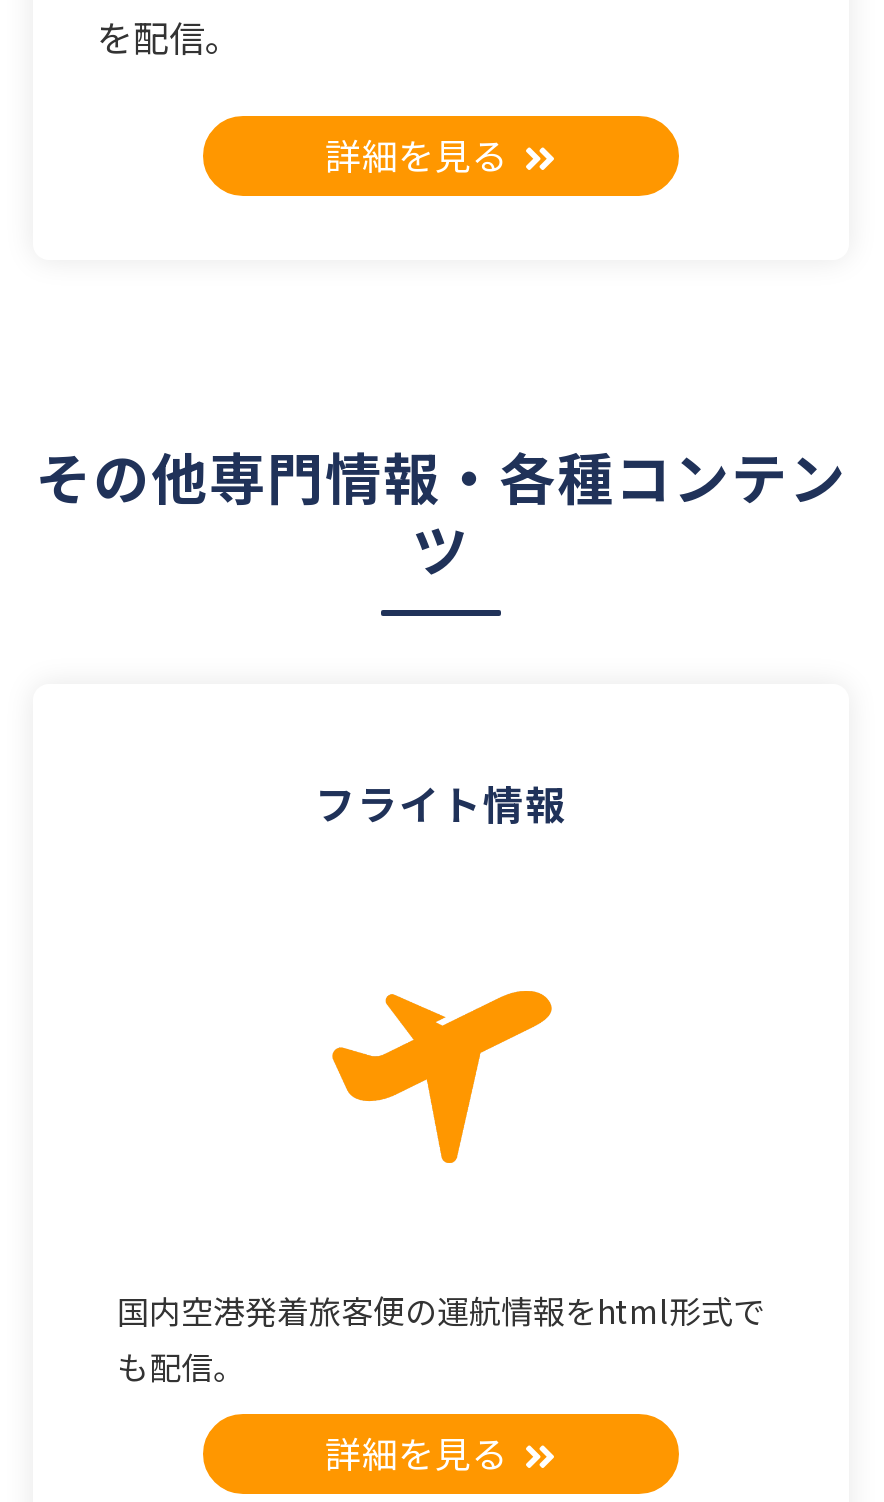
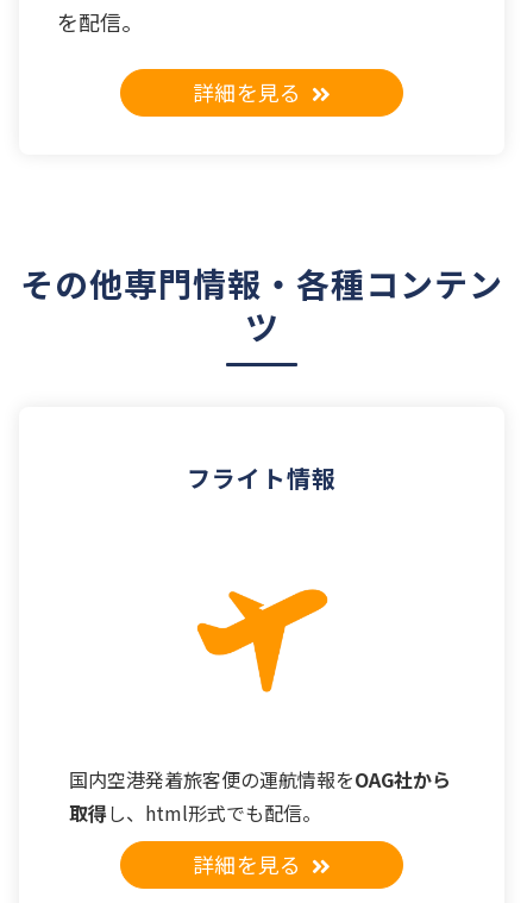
[117,1285,765,1389] 国内空港発着旅客便の運航情報をhtml形式で | も配信。 -> [69,765,451,826] 国内空港発着旅客便の運航情報をOAG社から | 取得し、html形式でも配信。

